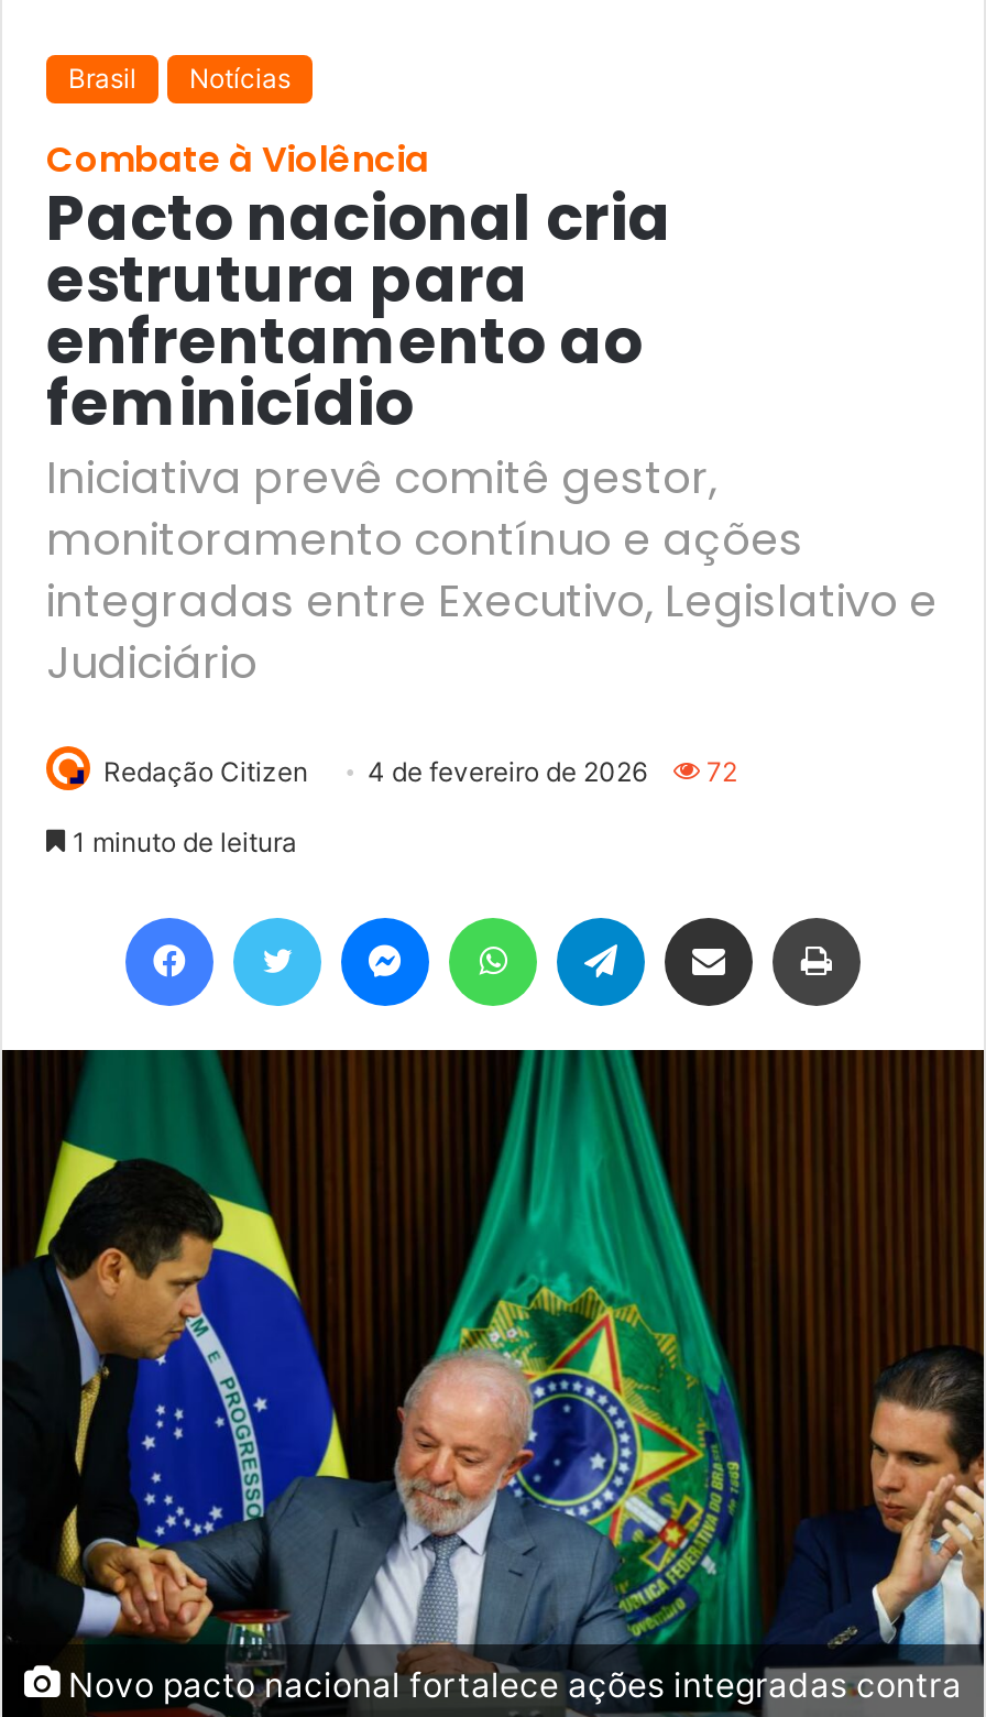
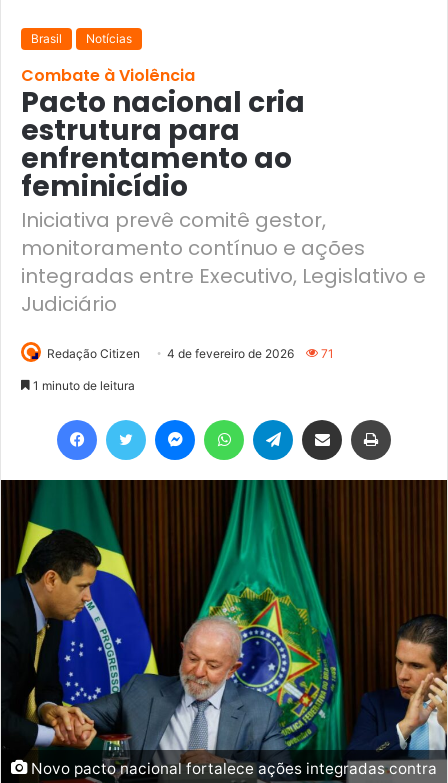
[103,754,737,787] Redação Citizen 4 de fevereiro de 2026 72 -> [47,346,334,361] Redação Citizen 4 de fevereiro de 2026 71

